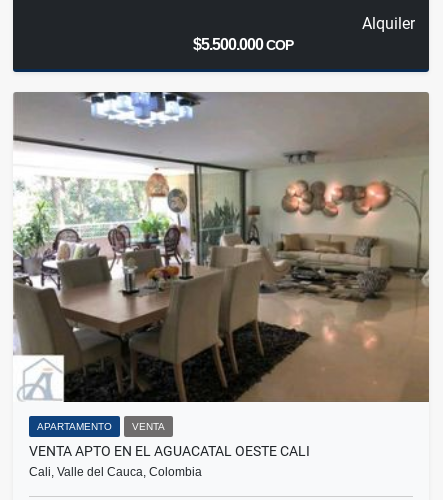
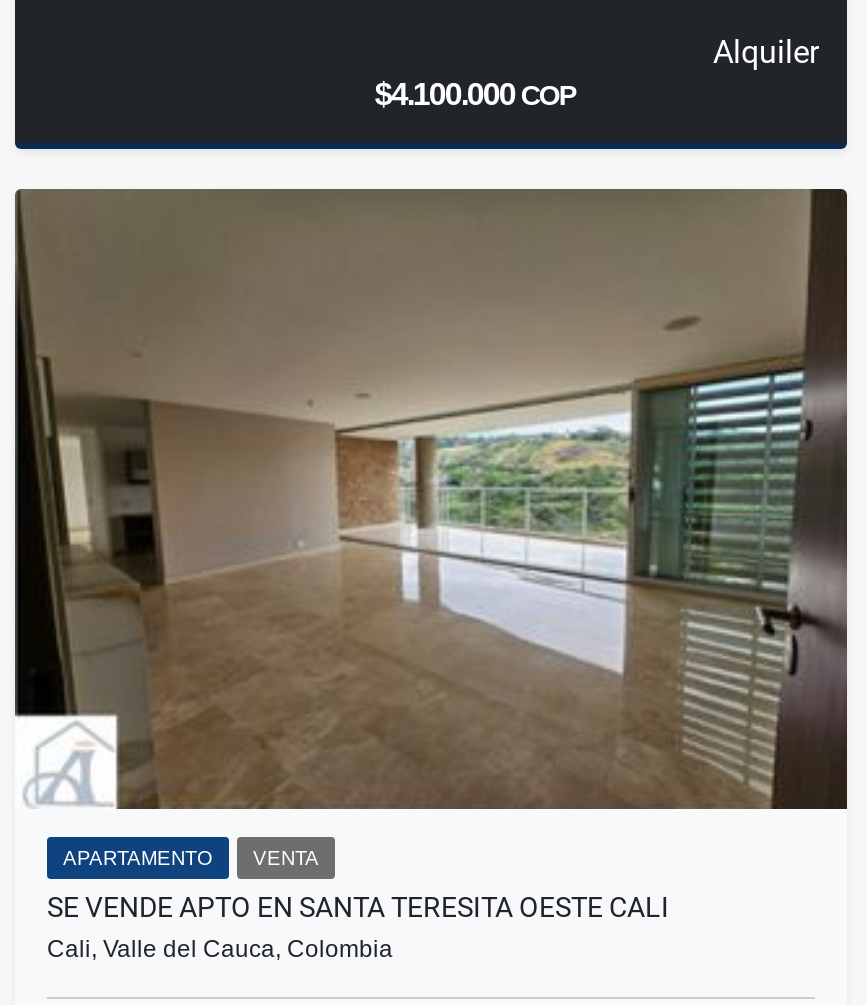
[193,36,293,53] $5.500.000 COP -> [375,77,575,111] $4.100.000 COP
[13,92,430,403] [image] -> [13,187,849,811] [image]
[29,443,310,459] VENTA APTO EN EL AGUACATAL OESTE CALI -> [47,891,669,923] SE VENDE APTO EN SANTA TERESITA OESTE CALI

